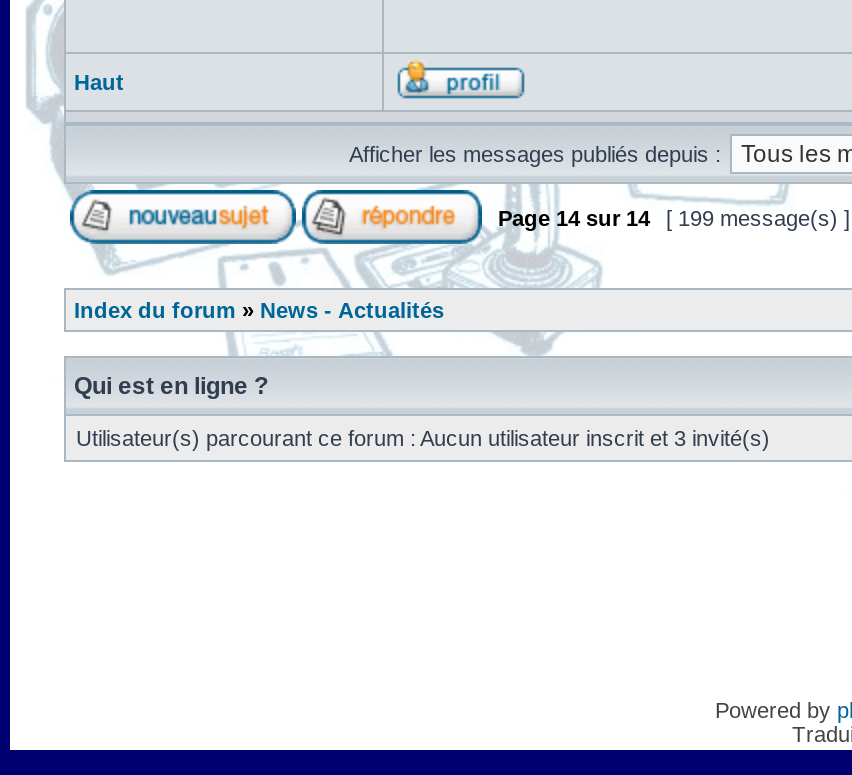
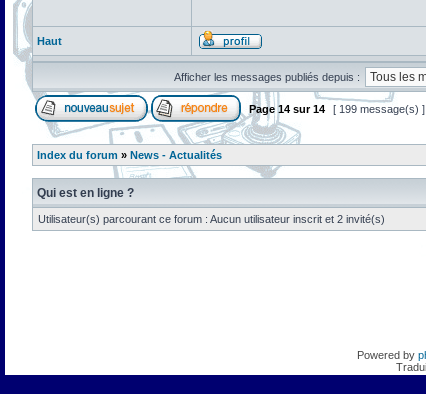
[76,426,770,450] Utilisateur(s) parcourant ce forum : Aucun utilisateur inscrit et 3 invité(s) -> [38,213,385,225] Utilisateur(s) parcourant ce forum : Aucun utilisateur inscrit et 2 invité(s)

